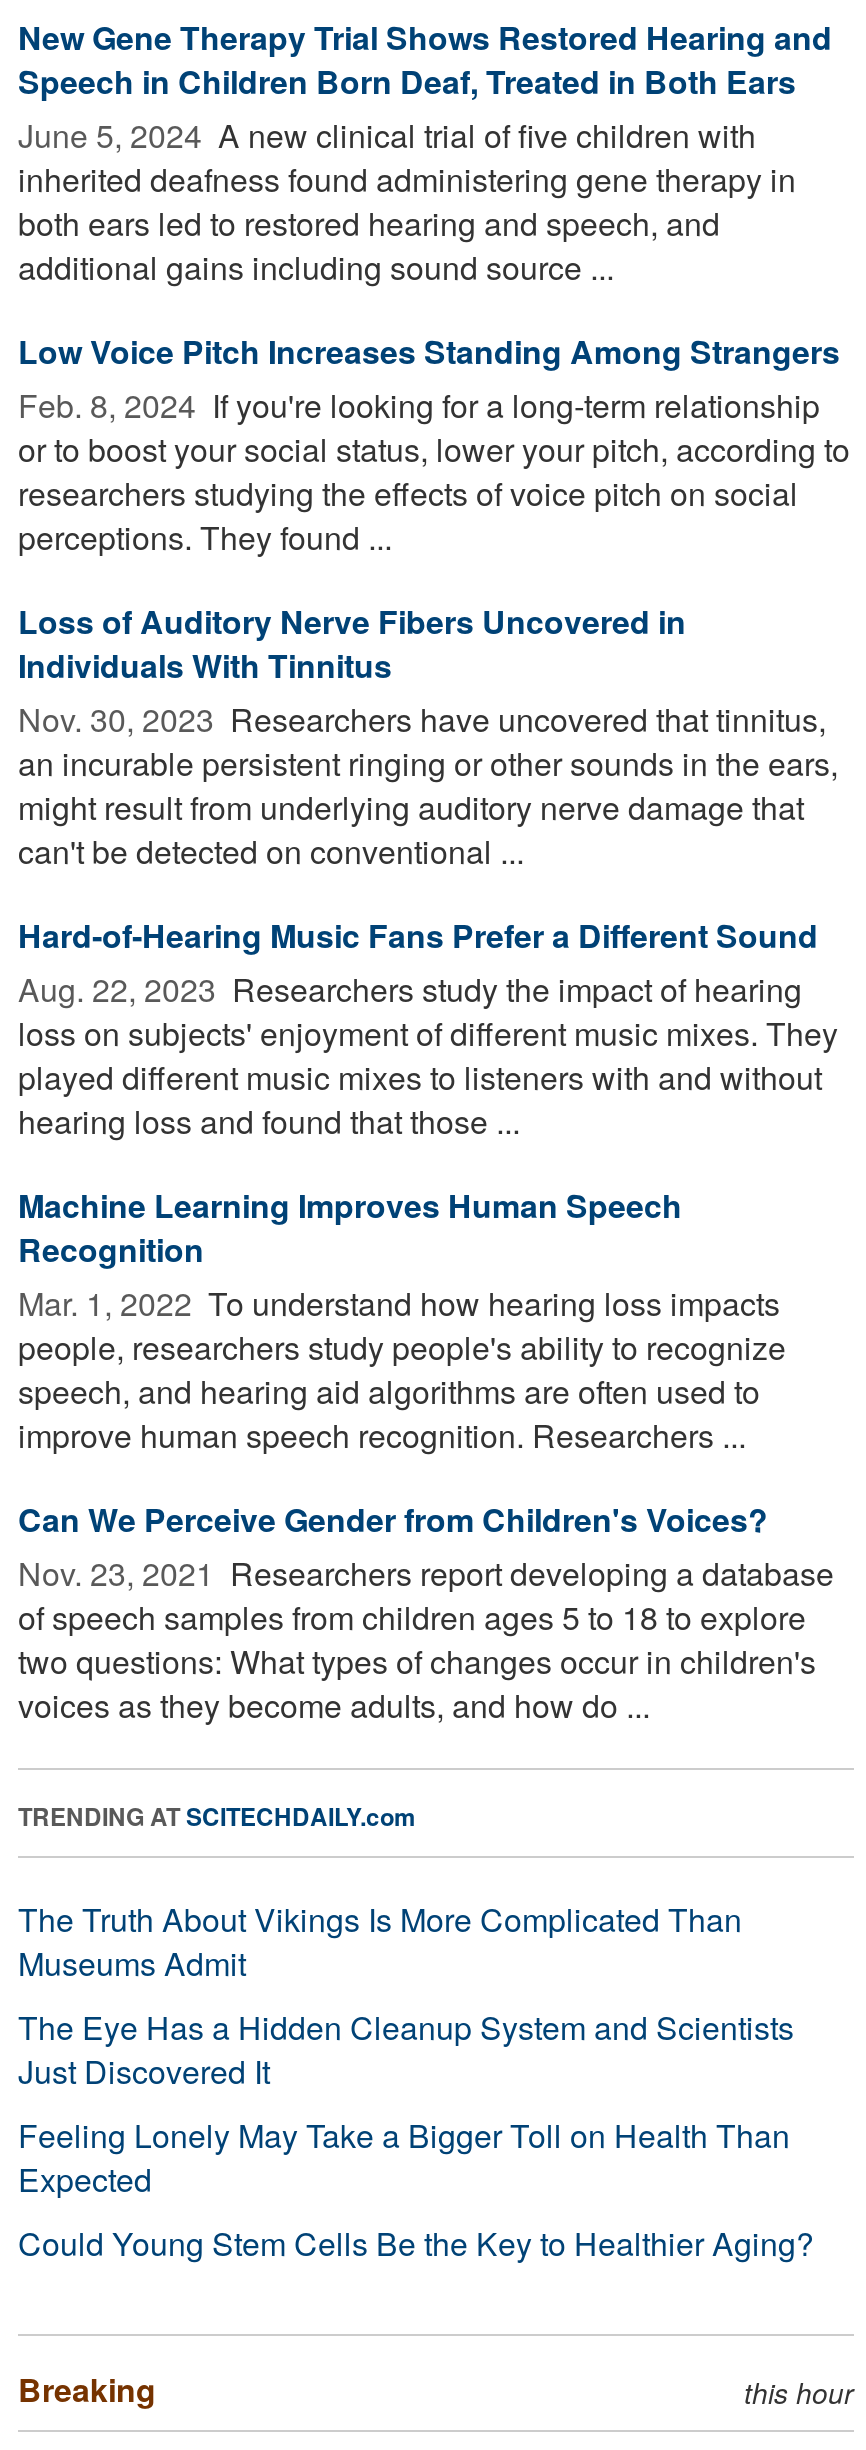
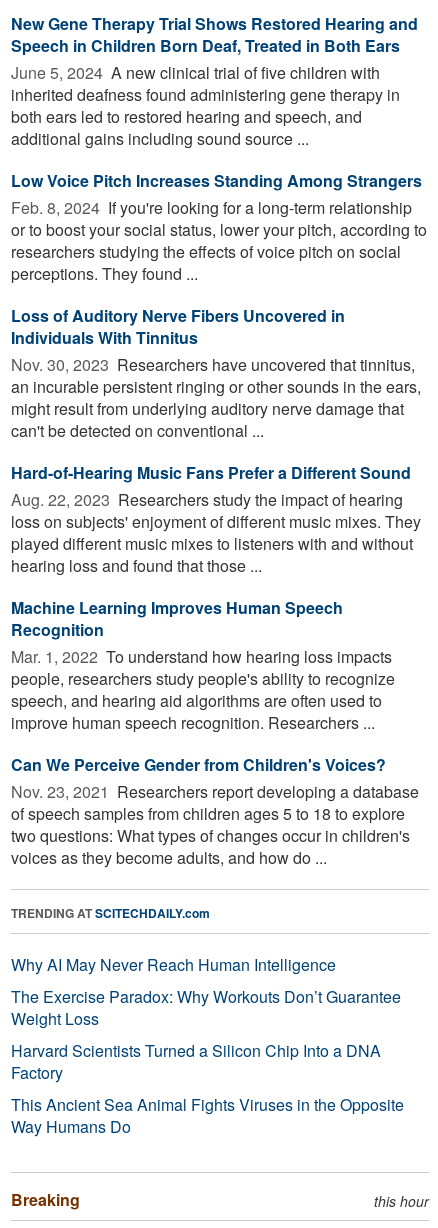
[18,1896,814,2266] The Truth About Vikings Is More Complicated Than | Museums Admit | The Eye Has a Hidden Cleanup System and Scientists | Just Discovered It | Feeling Lonely May Take a Bigger Toll on Health Than | Expected | Could Young Stem Cells Be the Key to Healthier Aging? -> [11,953,404,1138] Why AI May Never Reach Human Intelligence | The Exercise Paradox: Why Workouts Don’t Guarantee | Weight Loss | Harvard Scientists Turned a Silicon Chip Into a DNA | Factory | This Ancient Sea Animal Fights Viruses in the Opposite | Way Humans Do

